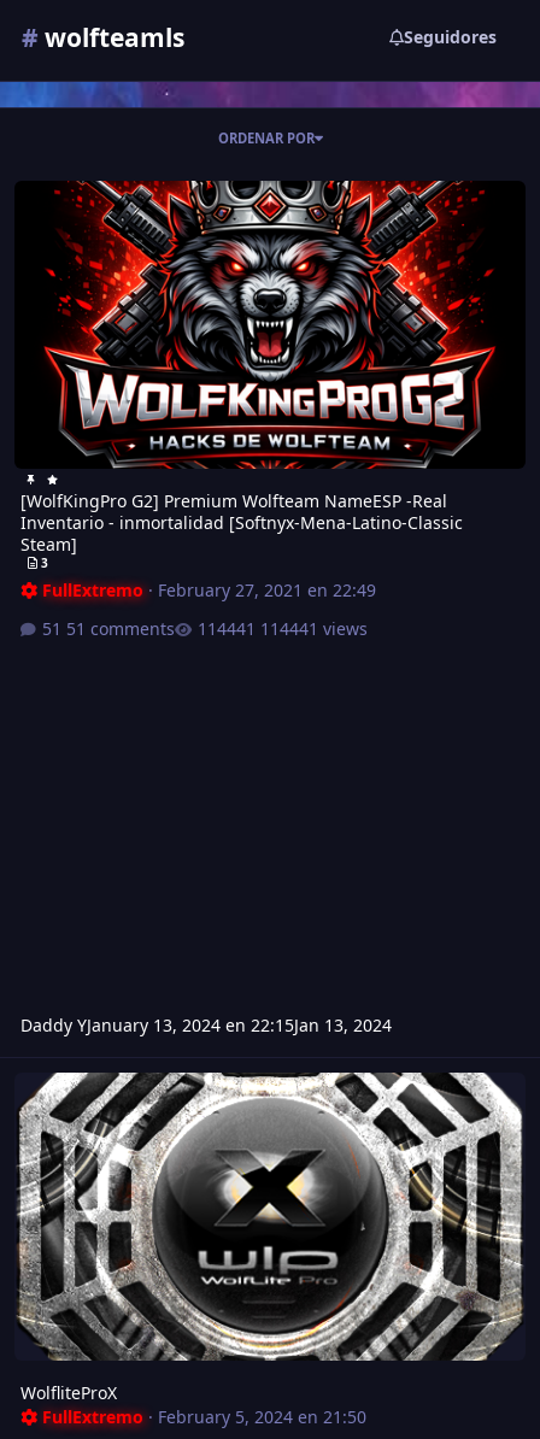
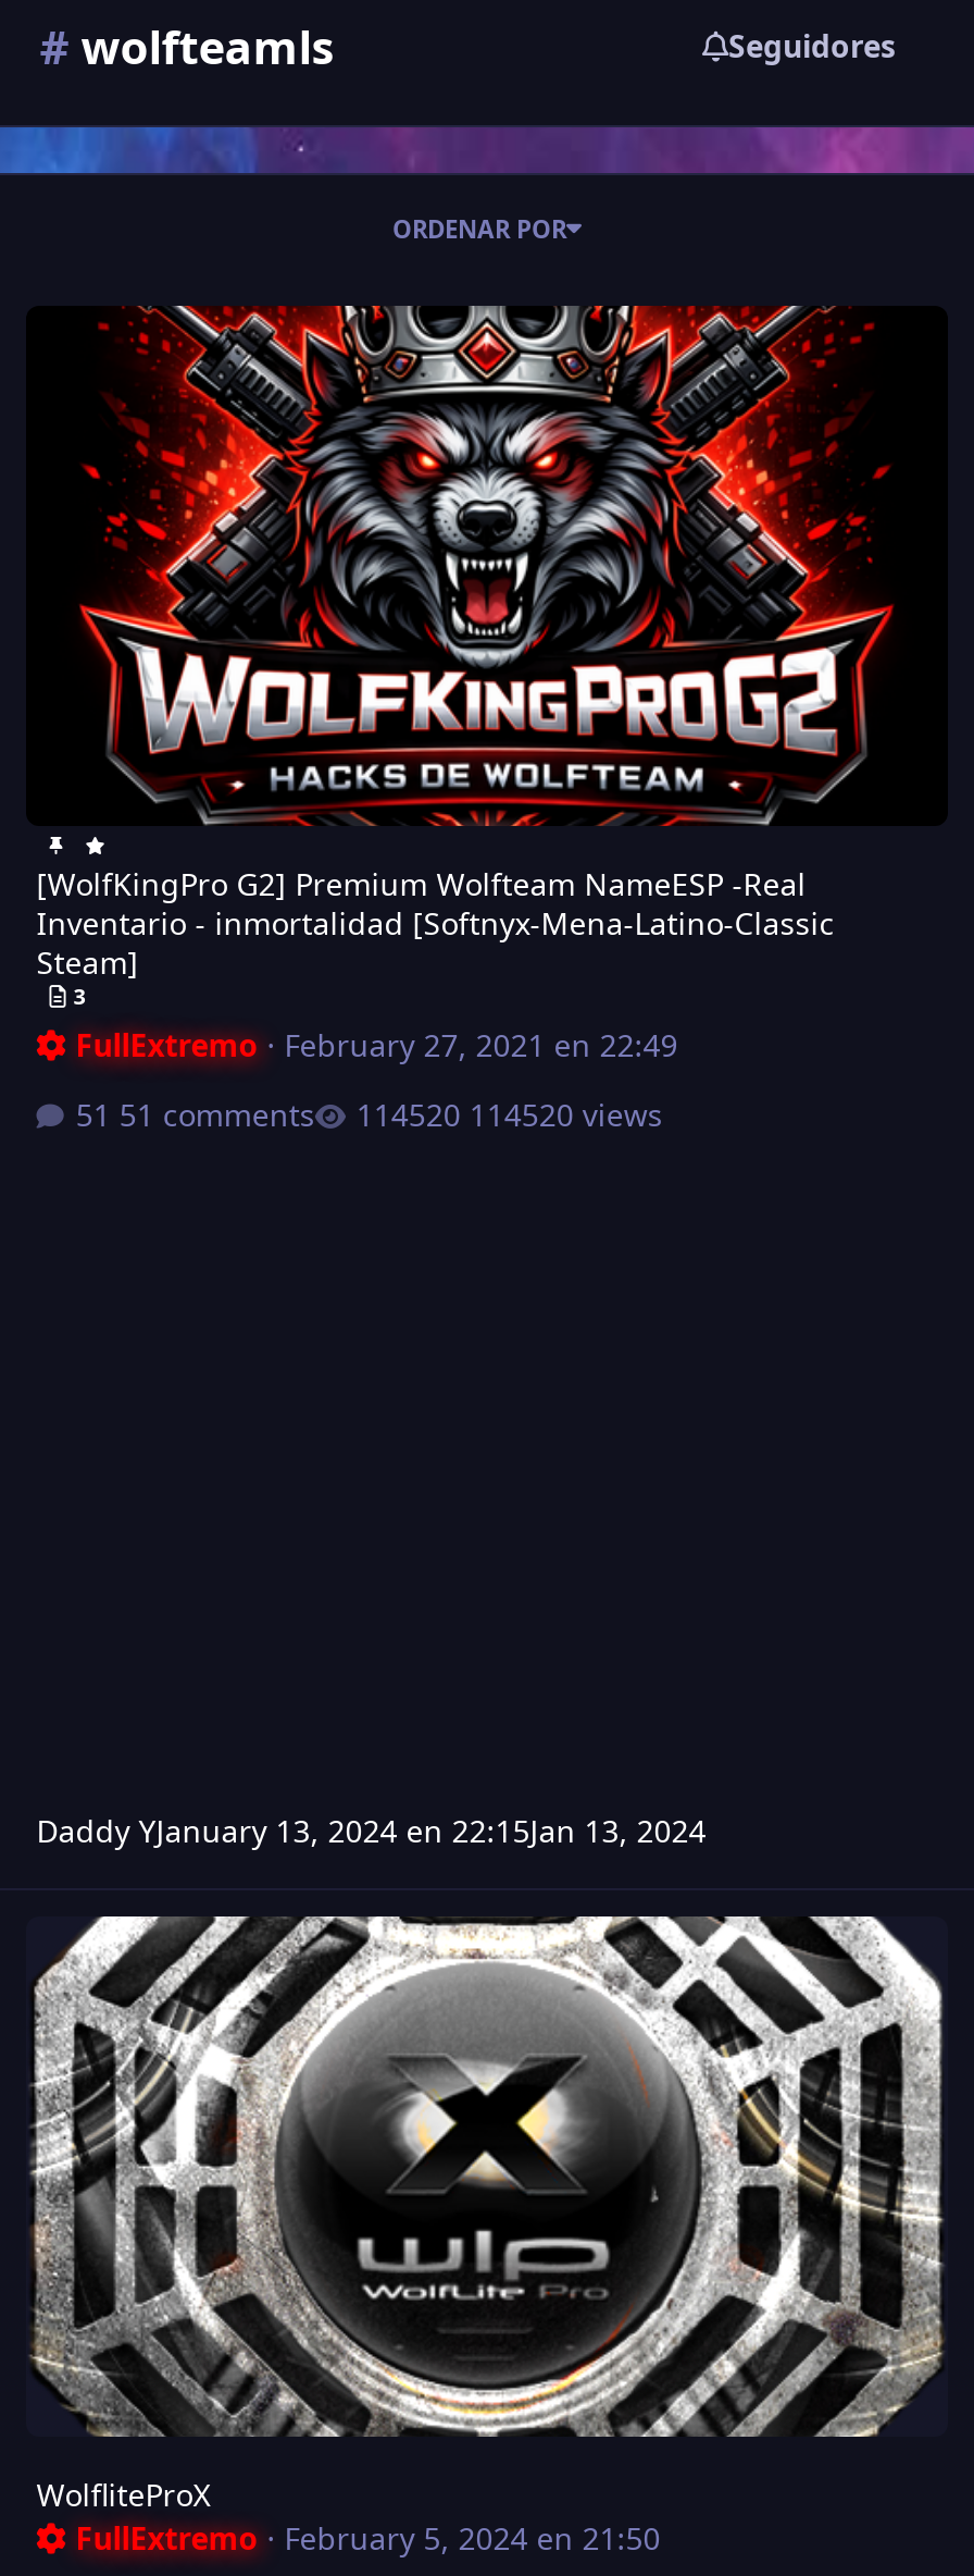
[260,617,368,639] 114441 views -> [469,1093,663,1134] 114520 views

